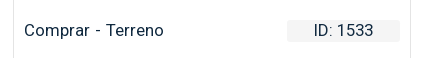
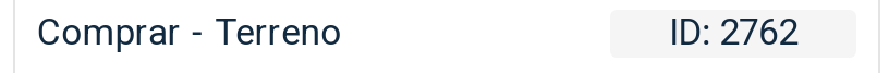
[314,20,373,40] ID: 1533 -> [669,11,798,54] ID: 2762

